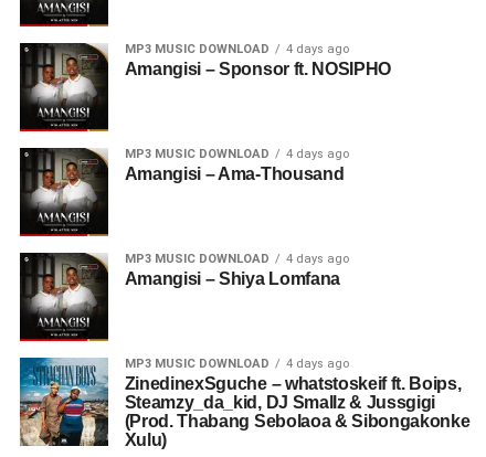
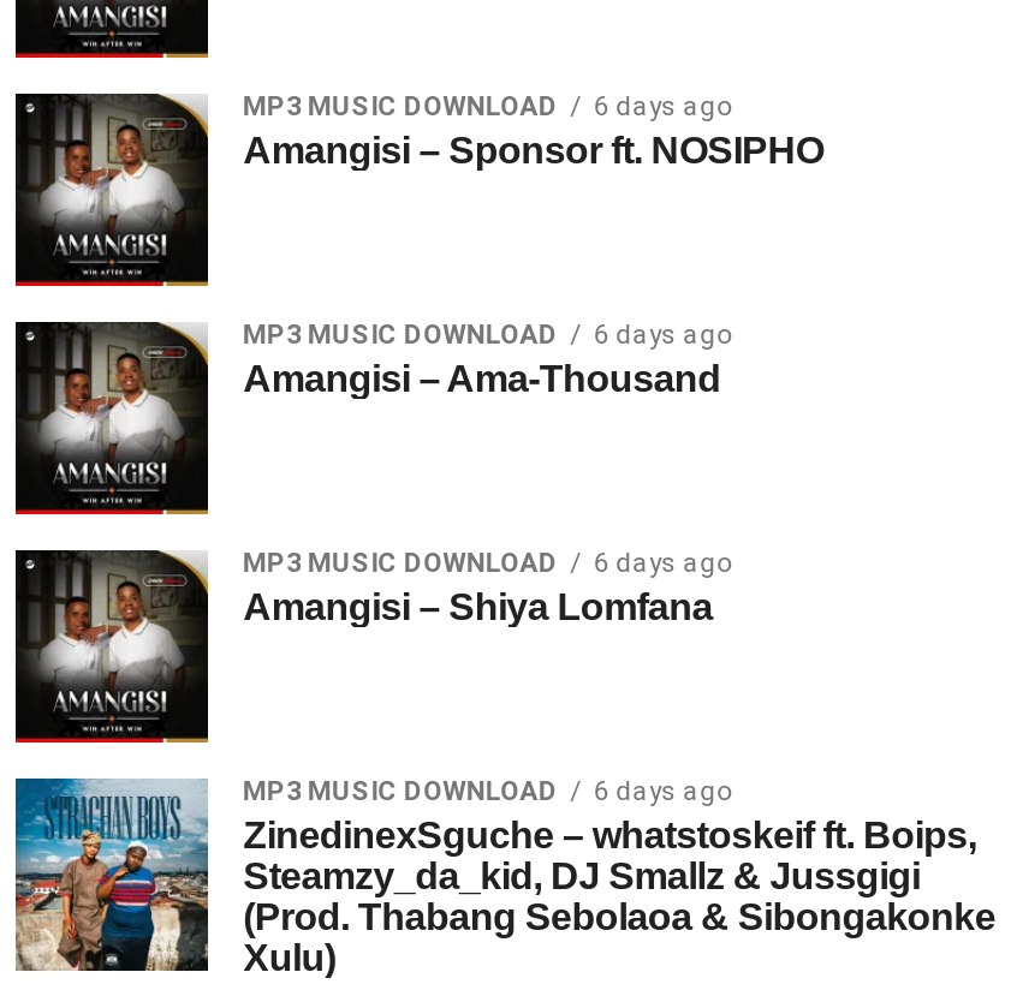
[124,42,349,56] MP3 MUSIC DOWNLOAD 4 days ago -> [243,91,731,123] MP3 MUSIC DOWNLOAD 6 days ago
[124,147,349,161] MP3 MUSIC DOWNLOAD 4 days ago -> [243,320,731,351] MP3 MUSIC DOWNLOAD 6 days ago
[124,252,349,266] MP3 MUSIC DOWNLOAD 4 days ago -> [243,548,731,579] MP3 MUSIC DOWNLOAD 6 days ago
[124,357,349,371] MP3 MUSIC DOWNLOAD 4 days ago -> [243,776,731,807] MP3 MUSIC DOWNLOAD 6 days ago

